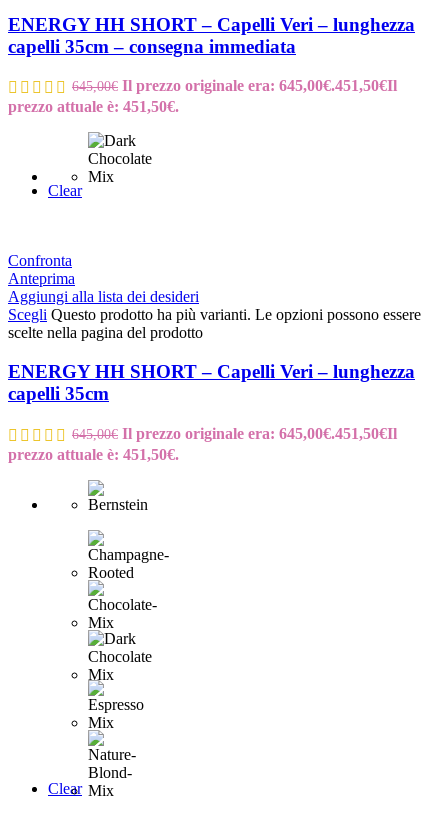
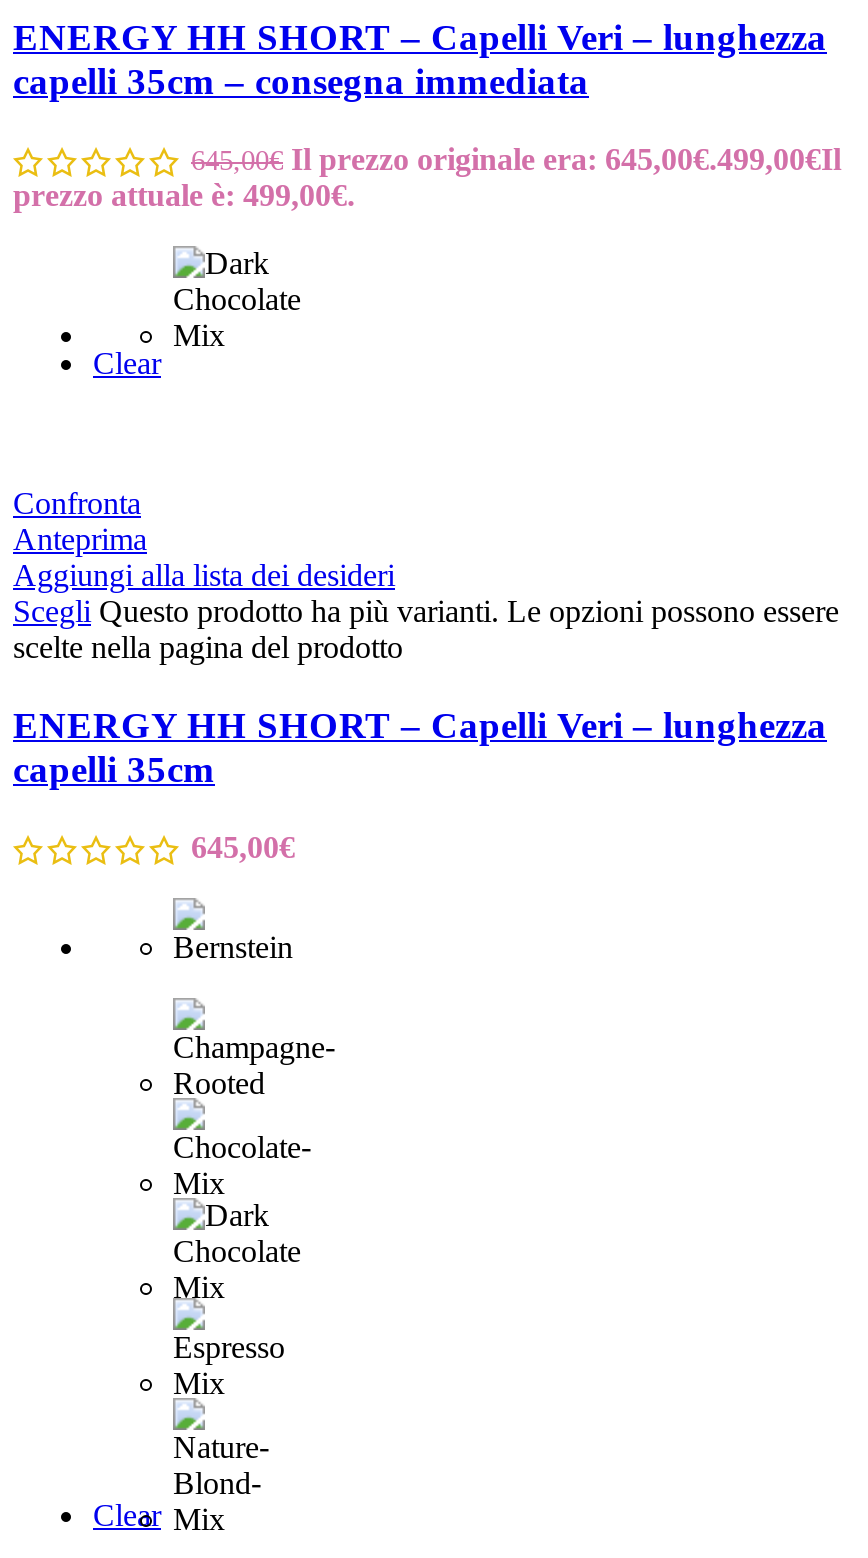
[72,77,397,94] 645,00€ Il prezzo originale era: 645,00€.451,50€Il -> [191,142,841,176] 645,00€ Il prezzo originale era: 645,00€.499,00€Il
[8,98,179,115] prezzo attuale è: 451,50€. -> [13,179,355,213] prezzo attuale è: 499,00€.
[8,424,397,463] 645,00€ Il prezzo originale era: 645,00€.451,50€Il | prezzo attuale è: 451,50€. -> [191,829,295,863] 645,00€

